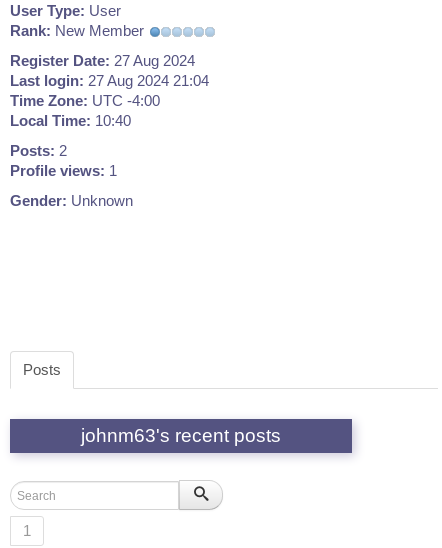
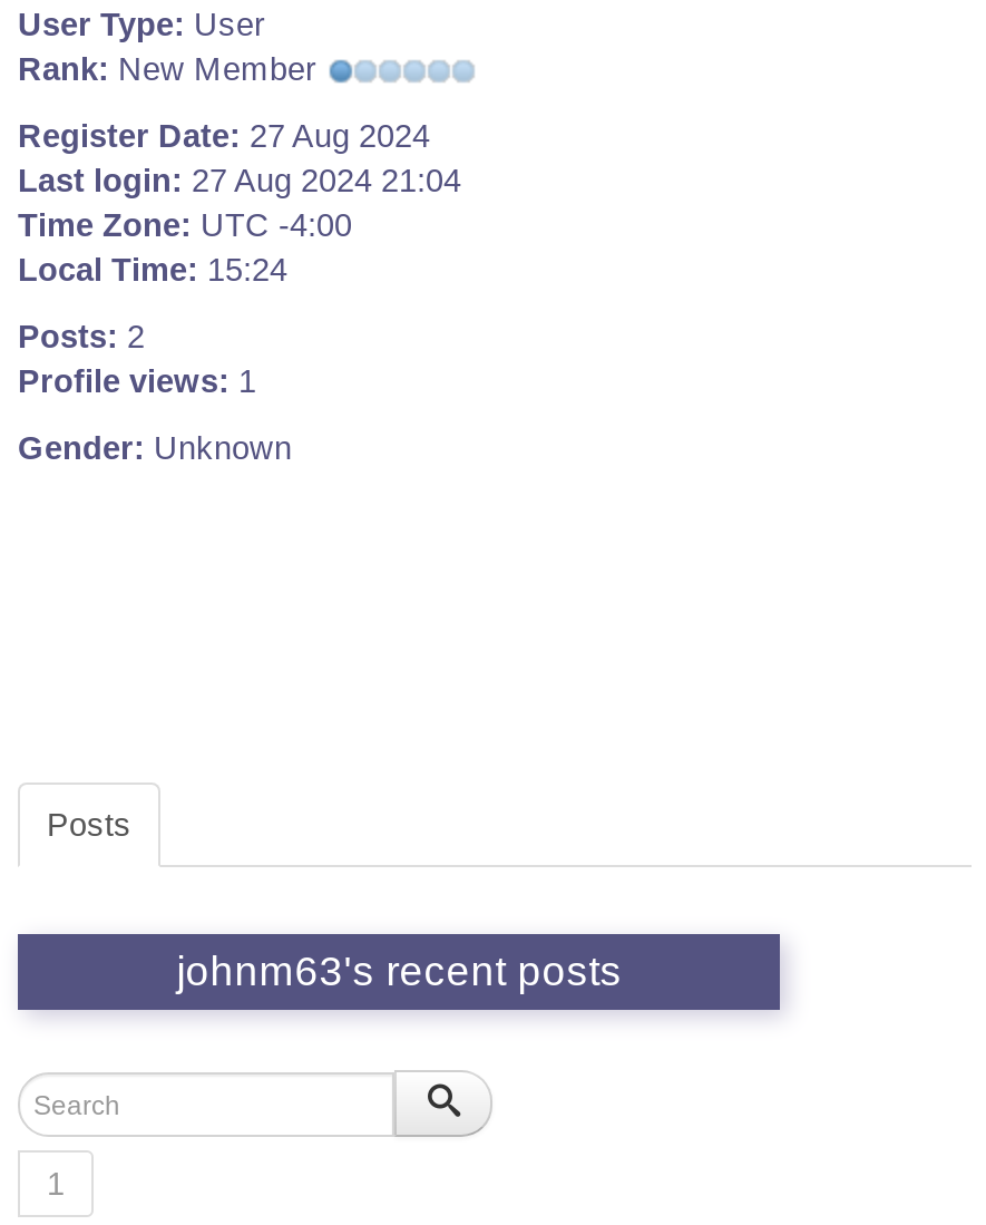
[10,113,131,129] Local Time: 10:40 -> [18,252,287,288] Local Time: 15:24

